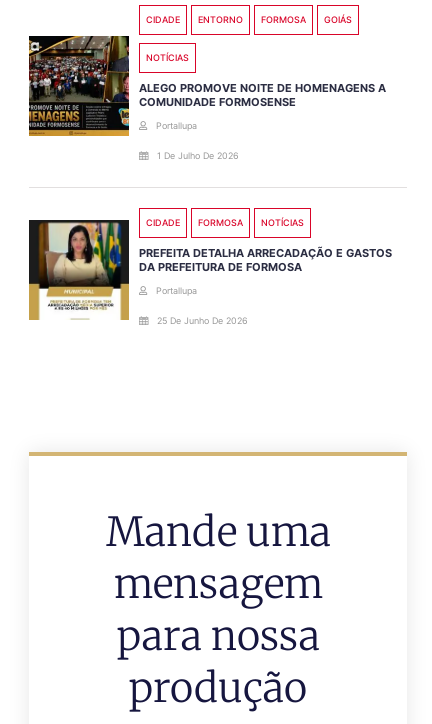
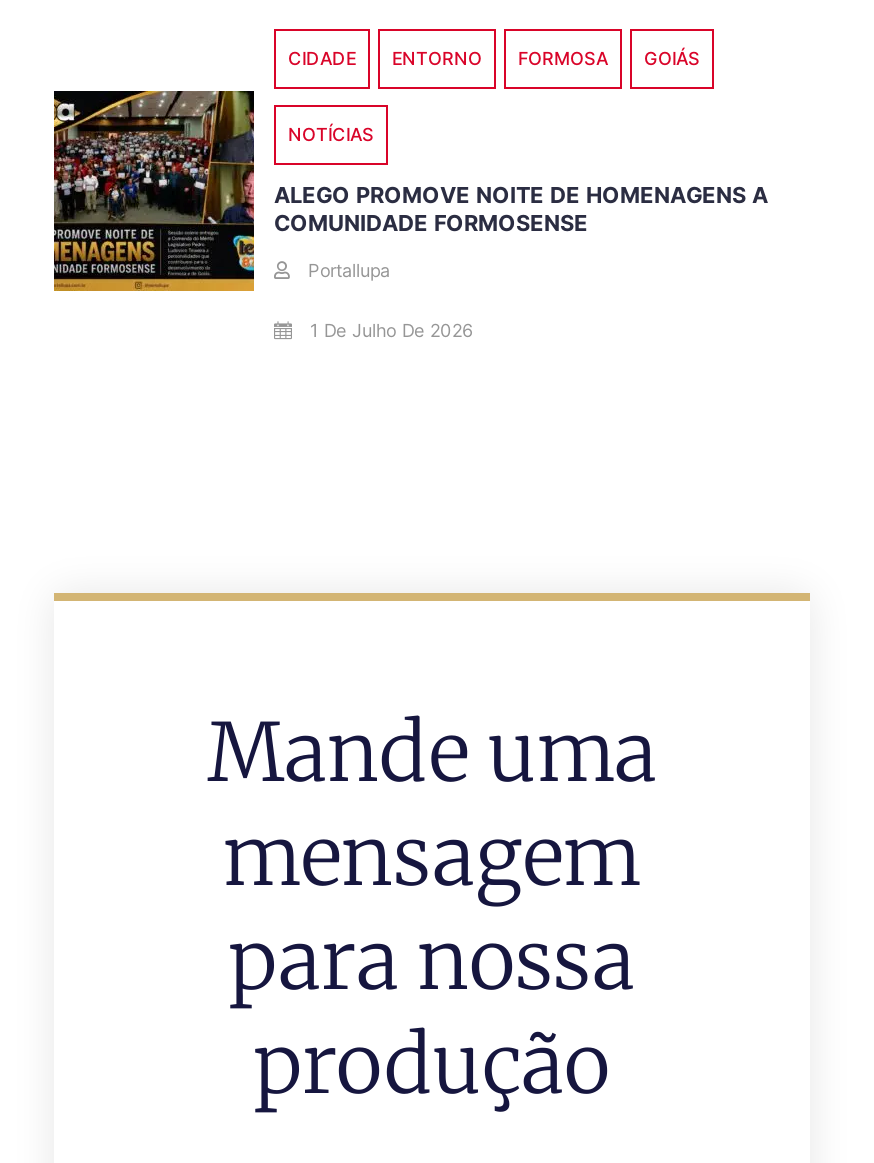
[28,217,392,326] [image] | CIDADE | FORMOSA | NOTÍCIAS | PREFEITA DETALHA ARRECADAÇÃO E GASTOS | DA PREFEITURA DE FORMOSA | Portallupa | 25 De Junho De 2026 -> none

